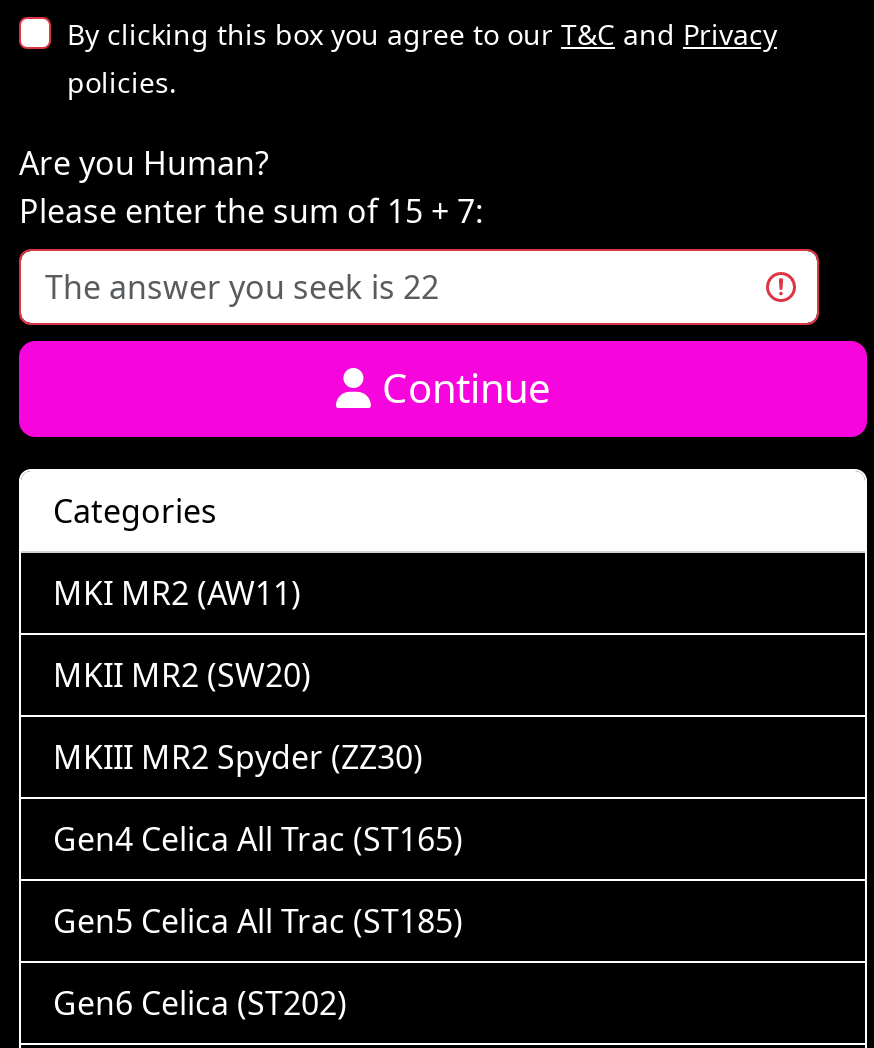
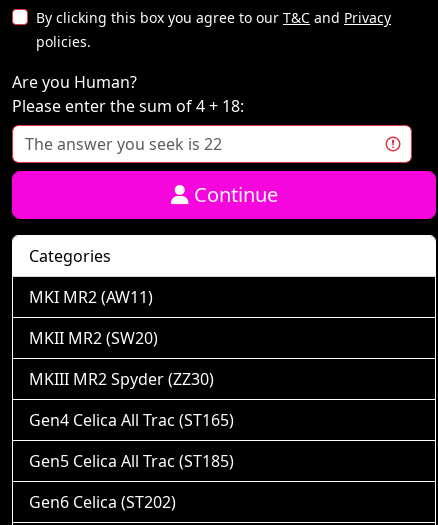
[19,189,483,233] Please enter the sum of 15 + 7: -> [12,95,244,117] Please enter the sum of 4 + 18:

